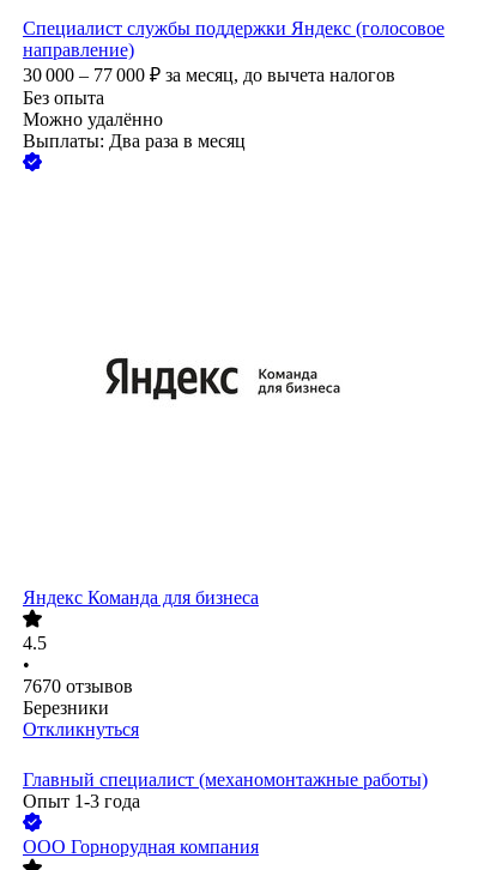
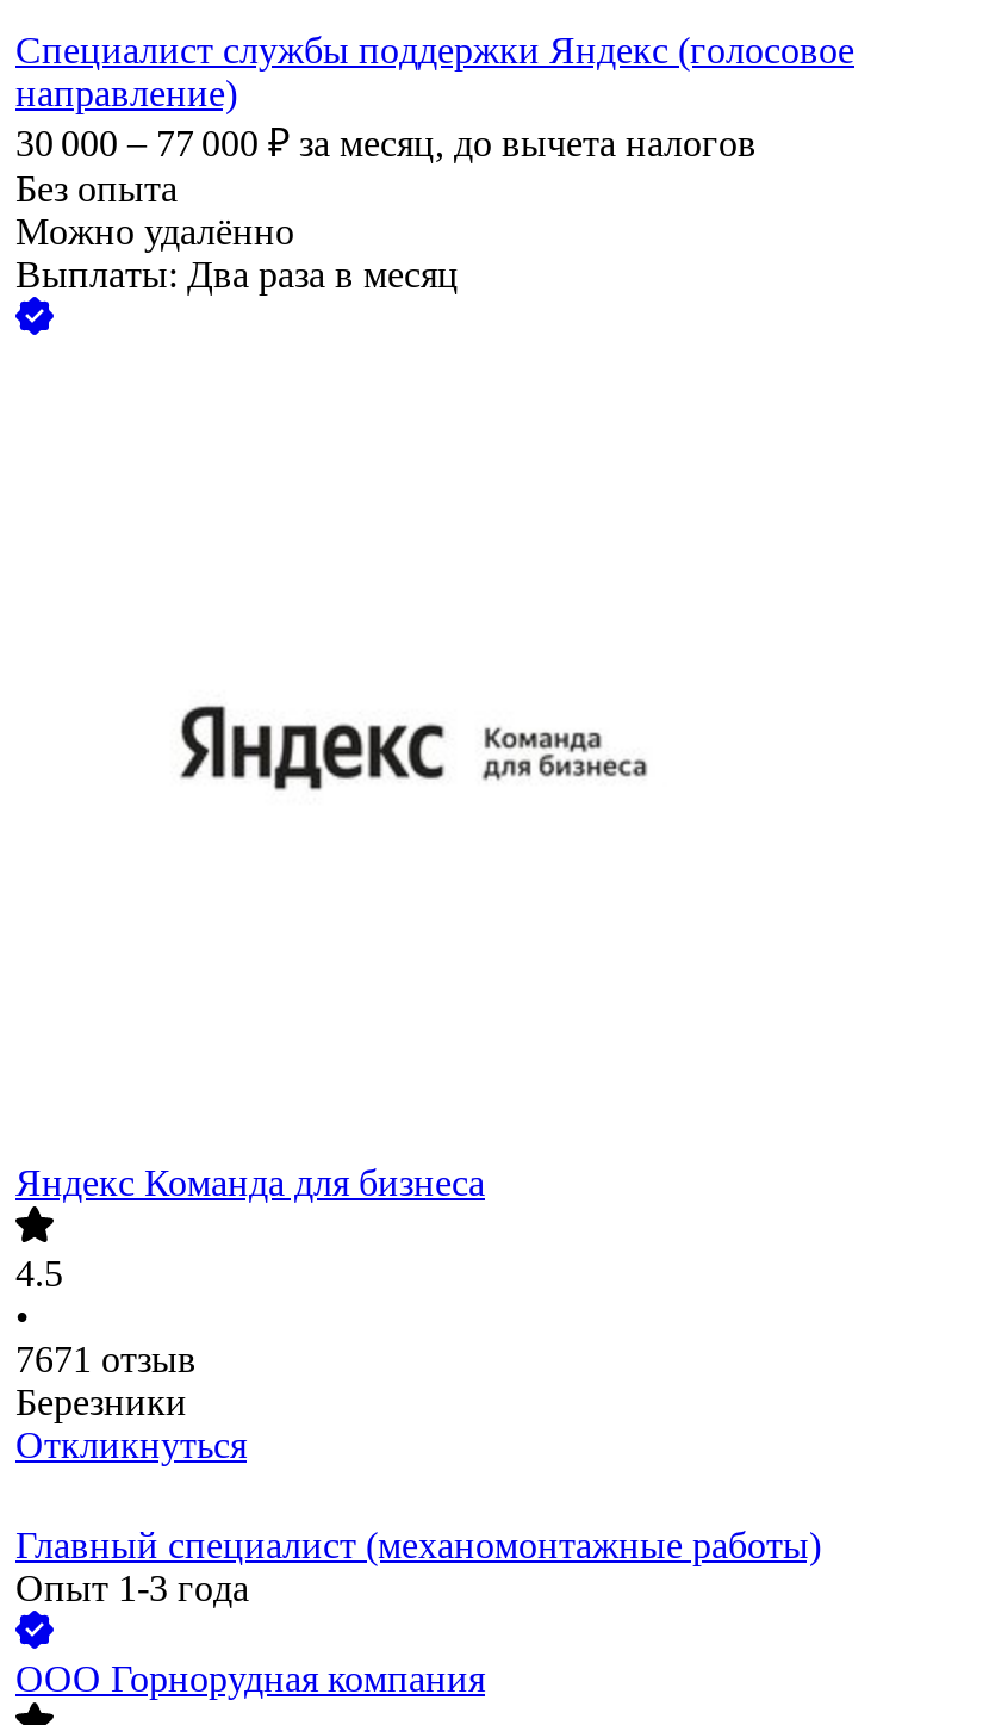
[23,676,133,697] 7670 отзывов -> [15,1339,197,1380] 7671 отзыв

